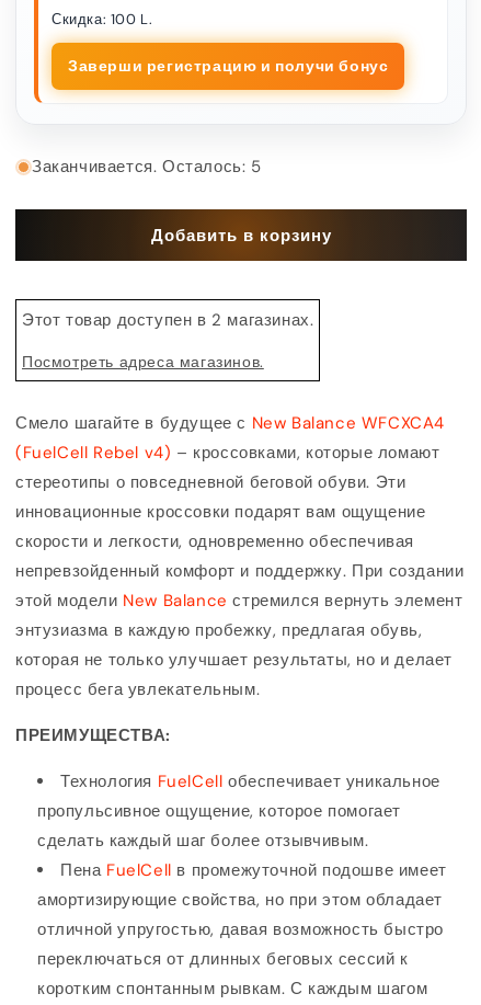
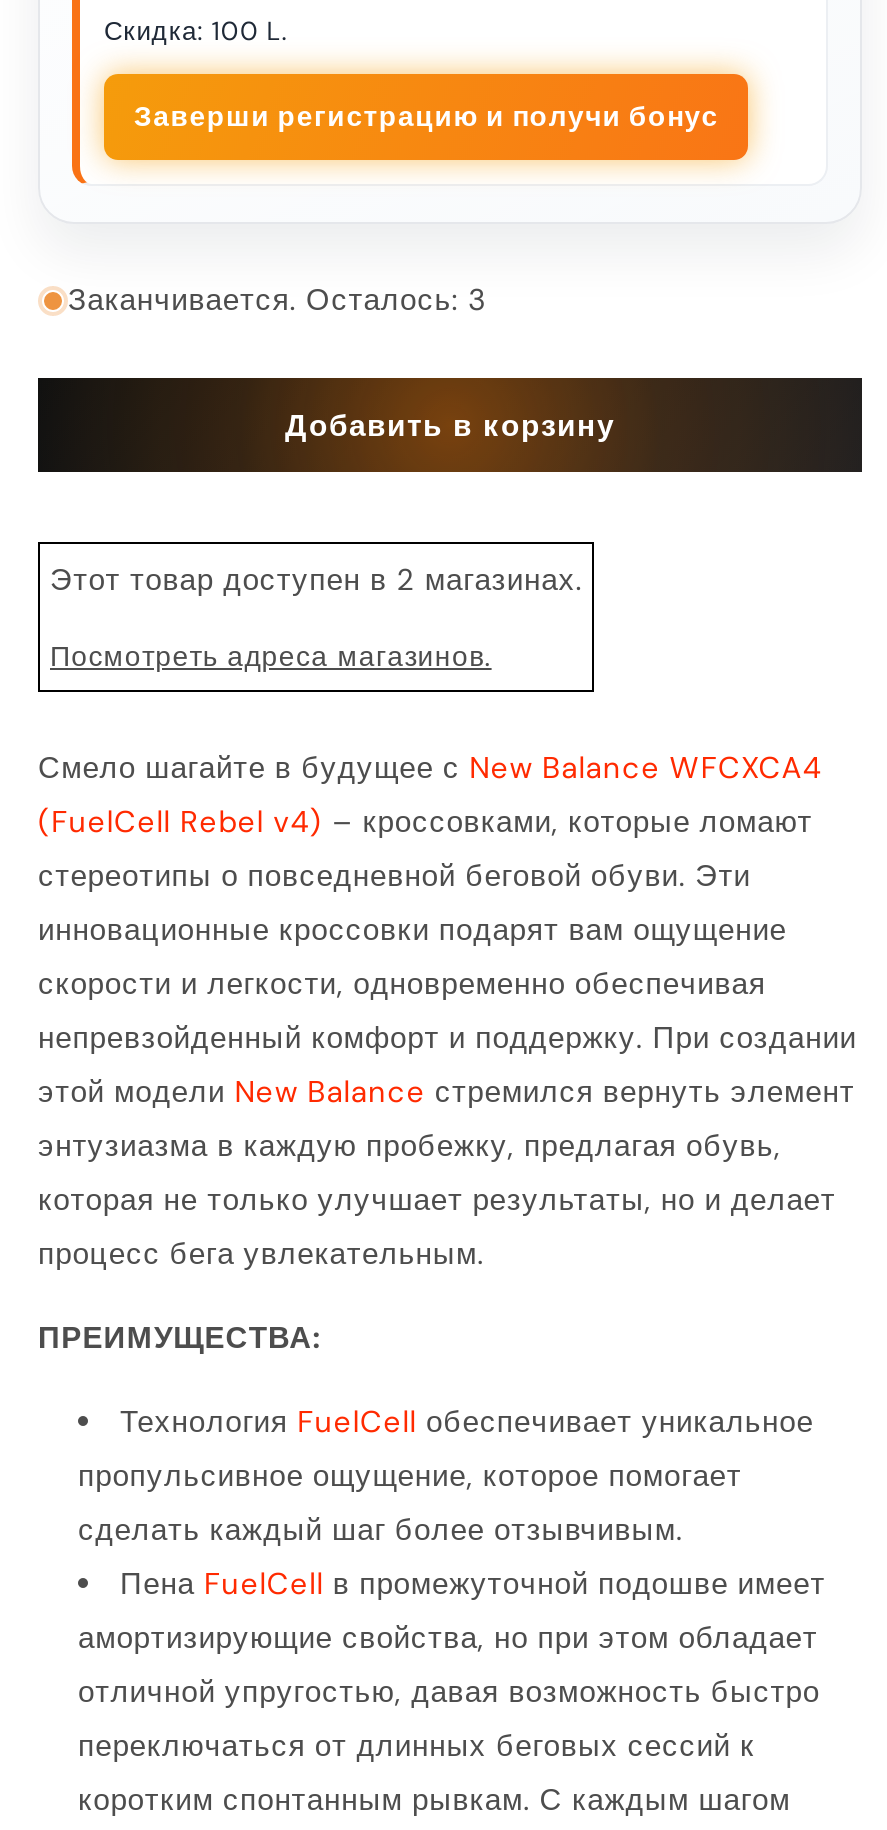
[32,156,261,178] Заканчивается. Осталось: 5 -> [68,280,487,320] Заканчивается. Осталось: 3

